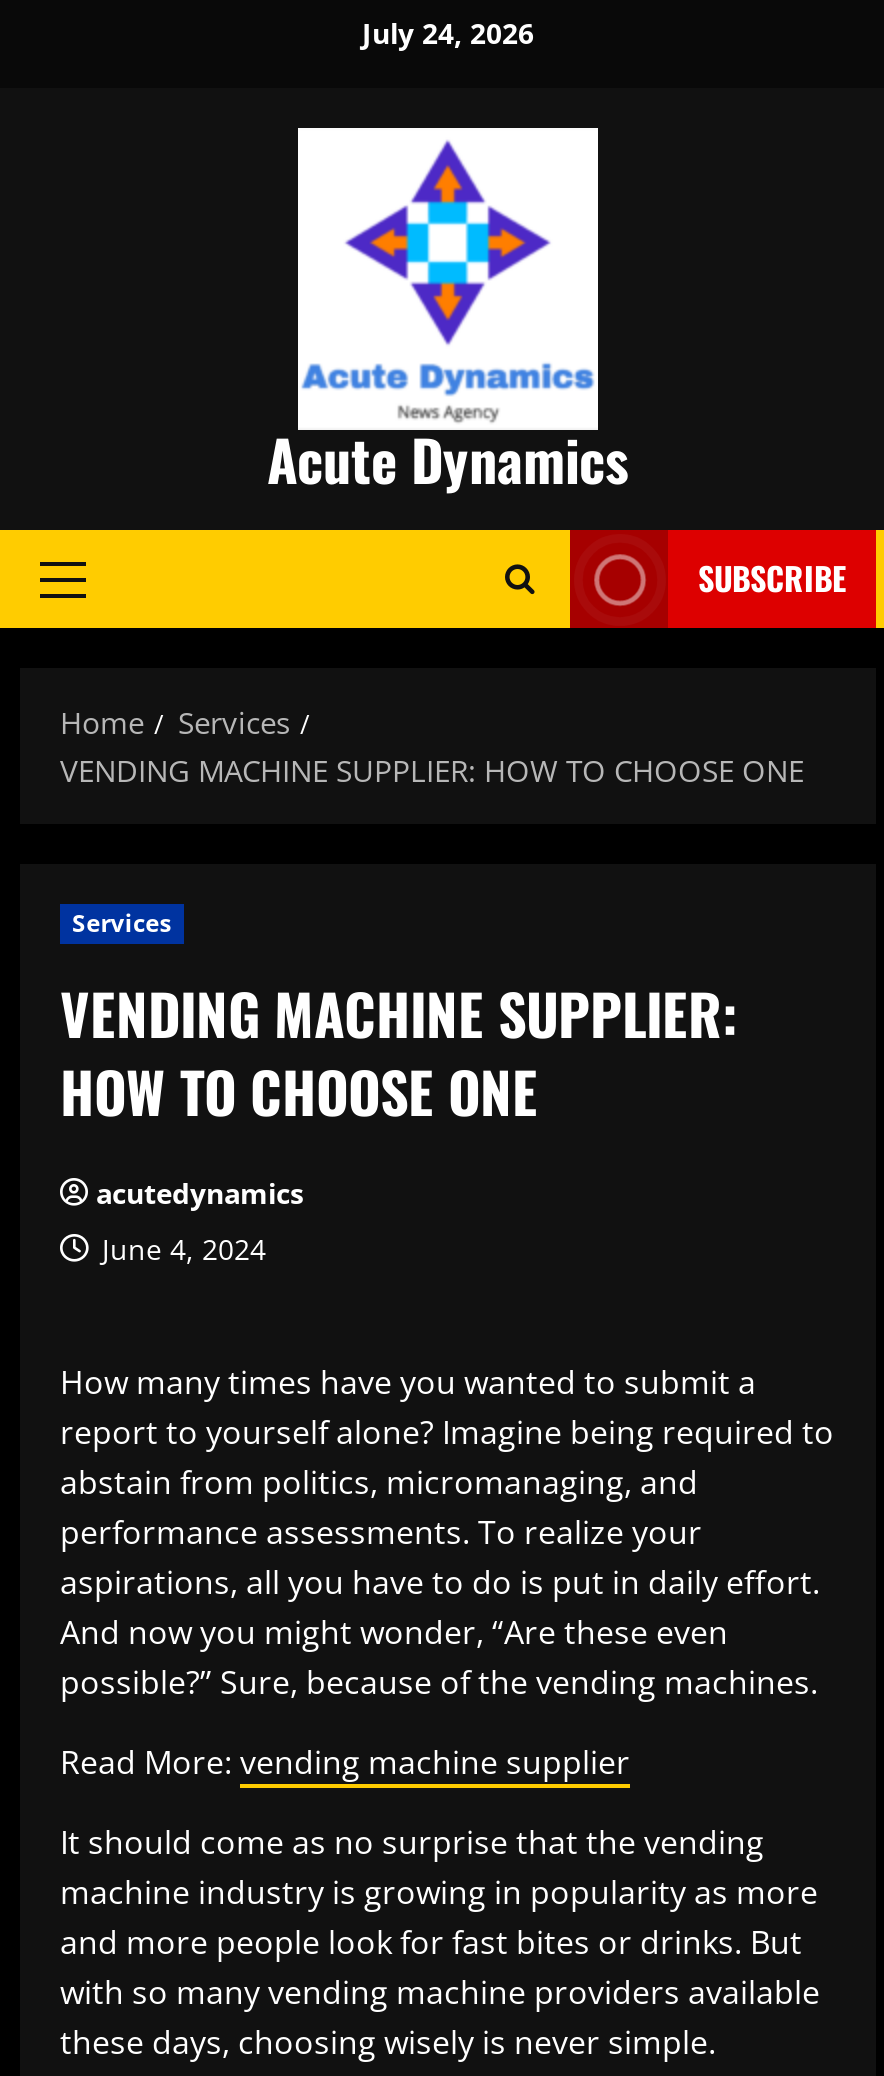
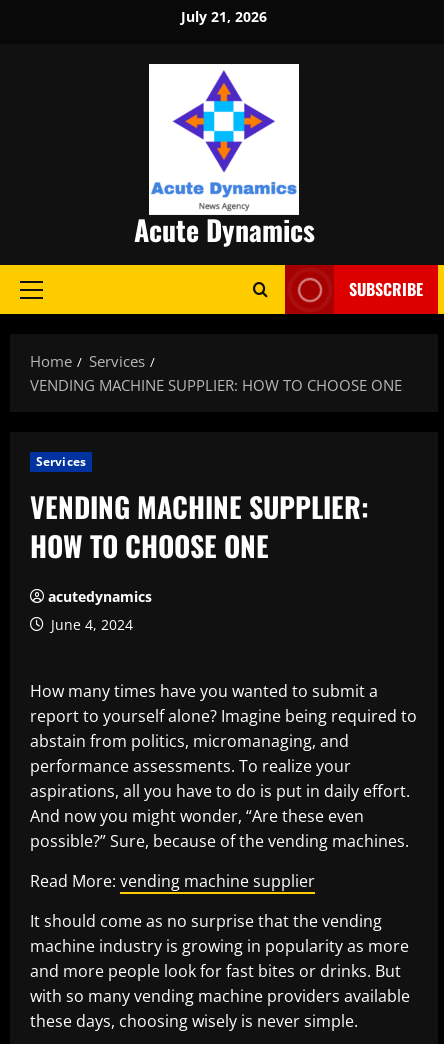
[362,14,534,52] July 24, 2026 -> [181,7,267,26] July 21, 2026

